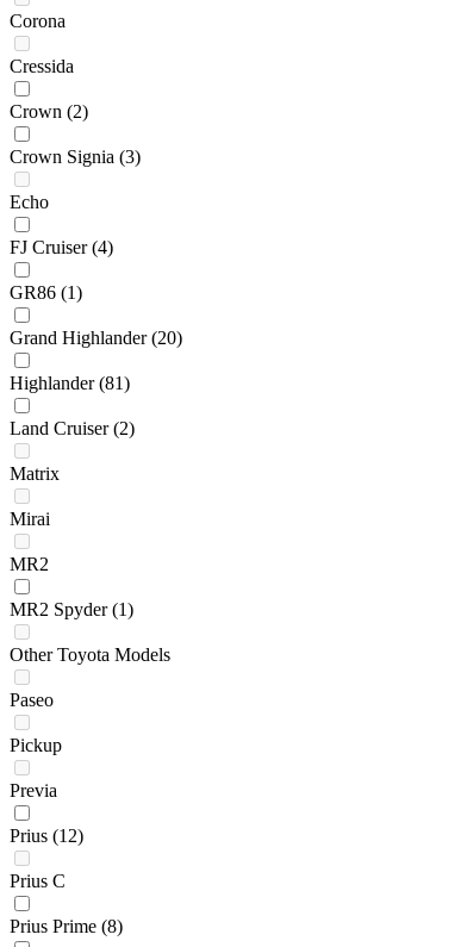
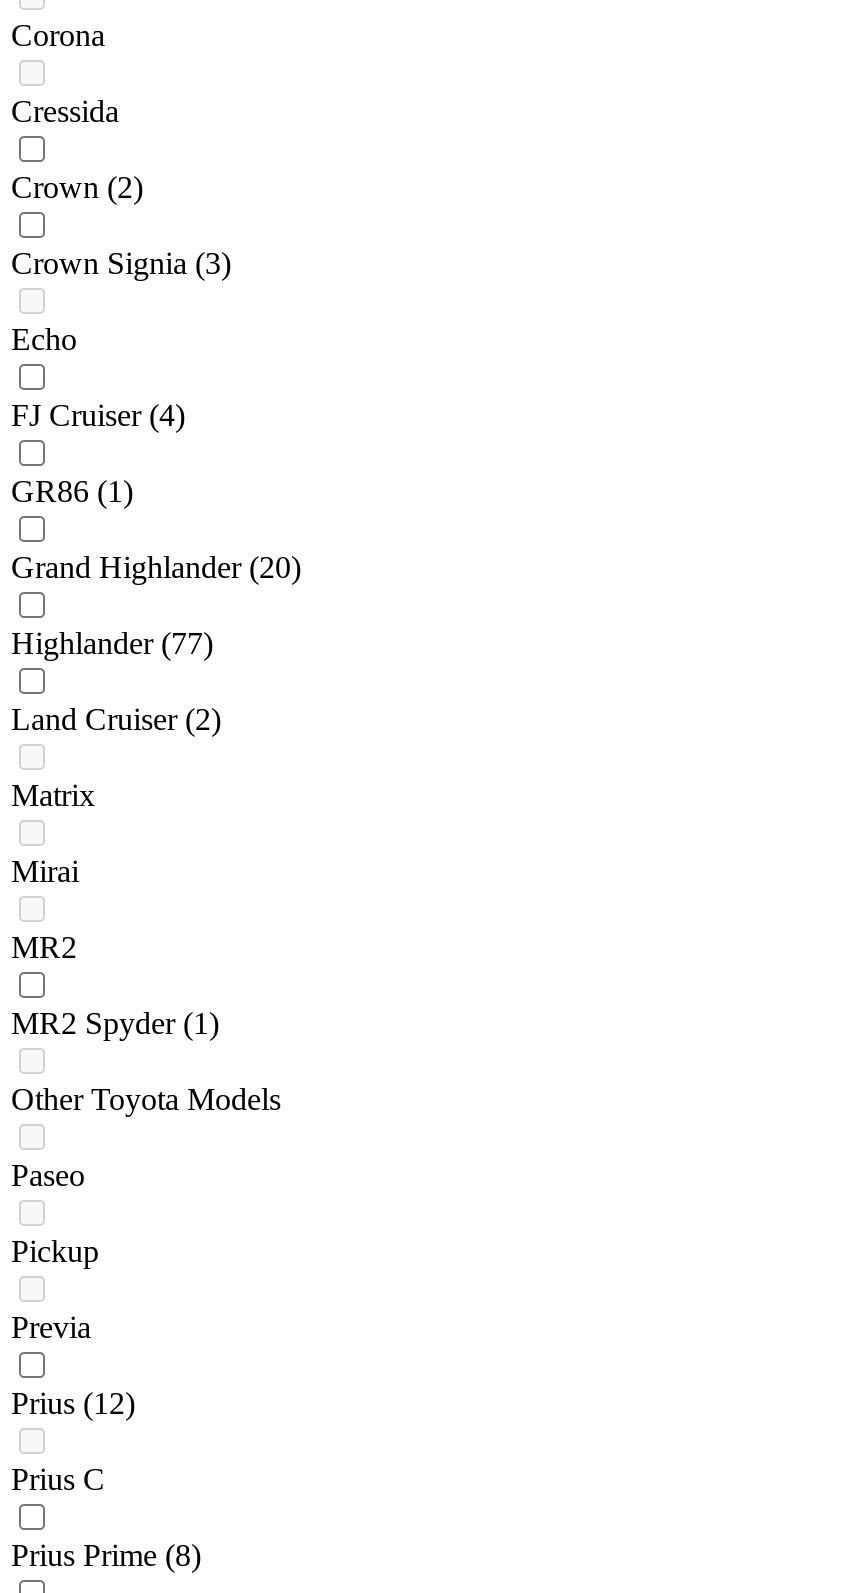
[10,373,130,394] Highlander (81) -> [11,627,213,661] Highlander (77)

